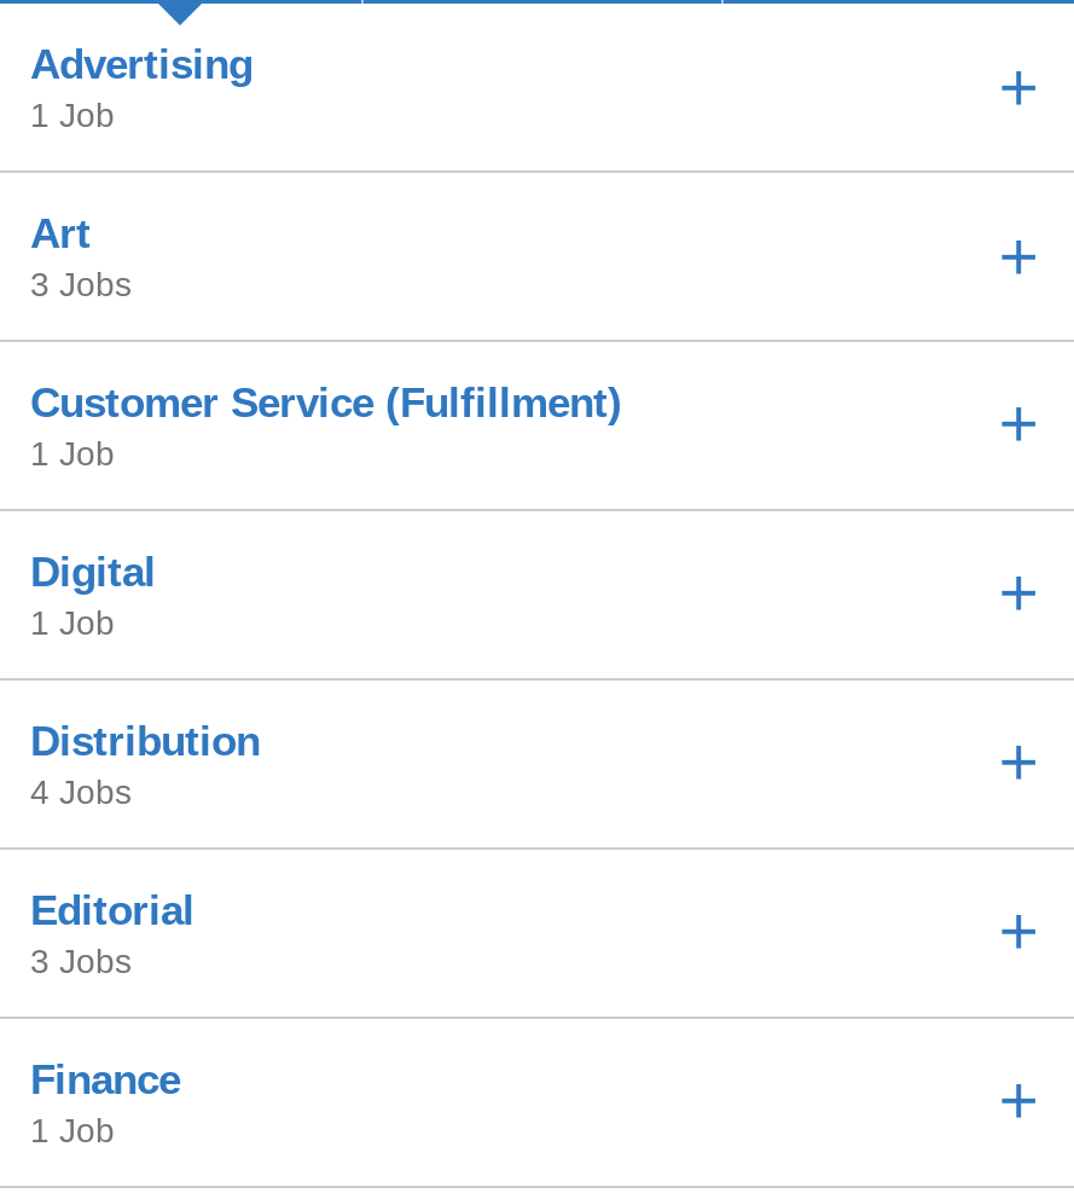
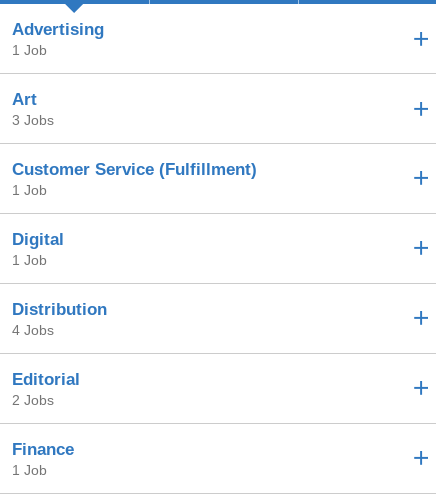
[30,941,132,980] 3 Jobs -> [12,392,54,408] 2 Jobs

